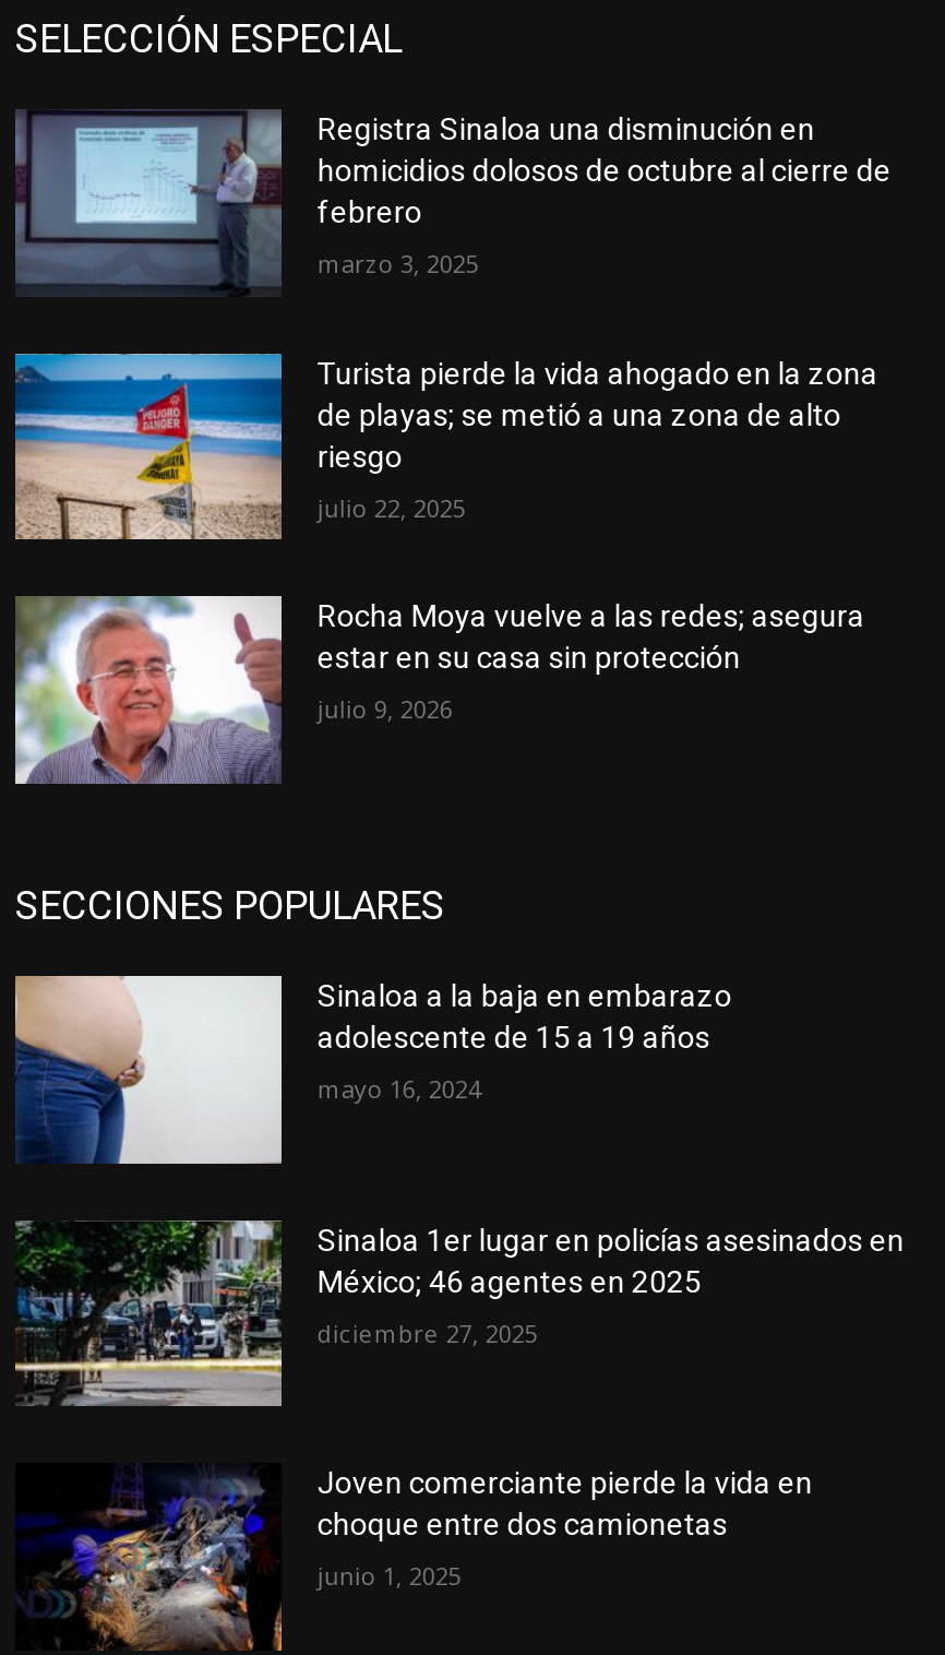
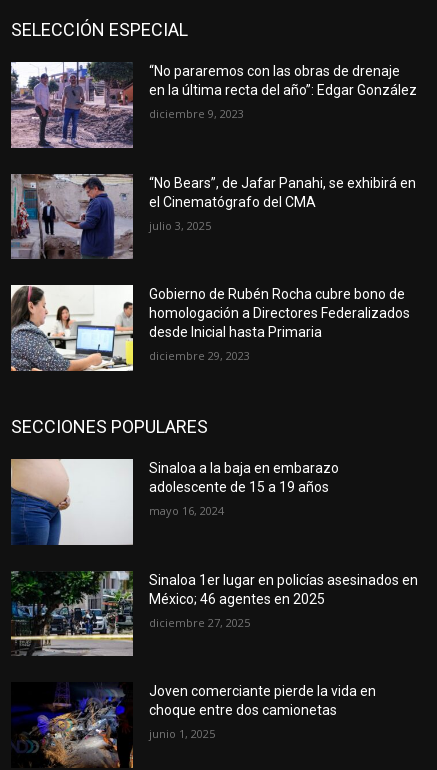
[15,109,891,297] [image] | Registra Sinaloa una disminución en | homicidios dolosos de octubre al cierre de | febrero -> [10,61,417,149] [image] | “No pararemos con las obras de drenaje | en la última recta del año”: Edgar González
[317,247,479,279] marzo 3, 2025 -> [149,106,244,121] diciembre 9, 2023
[13,352,878,541] [image] | Turista pierde la vida ahogado en la zona | de playas; se metió a una zona de alto | riesgo -> [10,174,416,259] [image] | “No Bears”, de Jafar Panahi, se exhibirá en | el Cinematógrafo del CMA
[317,490,466,523] julio 22, 2025 -> [149,218,211,233] julio 3, 2025
[15,594,865,786] [image] | Rocha Moya vuelve a las redes; asegura | estar en su casa sin protección -> [10,284,410,372] [image] | Gobierno de Rubén Rocha cubre bono de | homologación a Directores Federalizados | desde Inicial hasta Primaria
[317,693,453,726] julio 9, 2026 -> [149,348,250,363] diciembre 29, 2023

